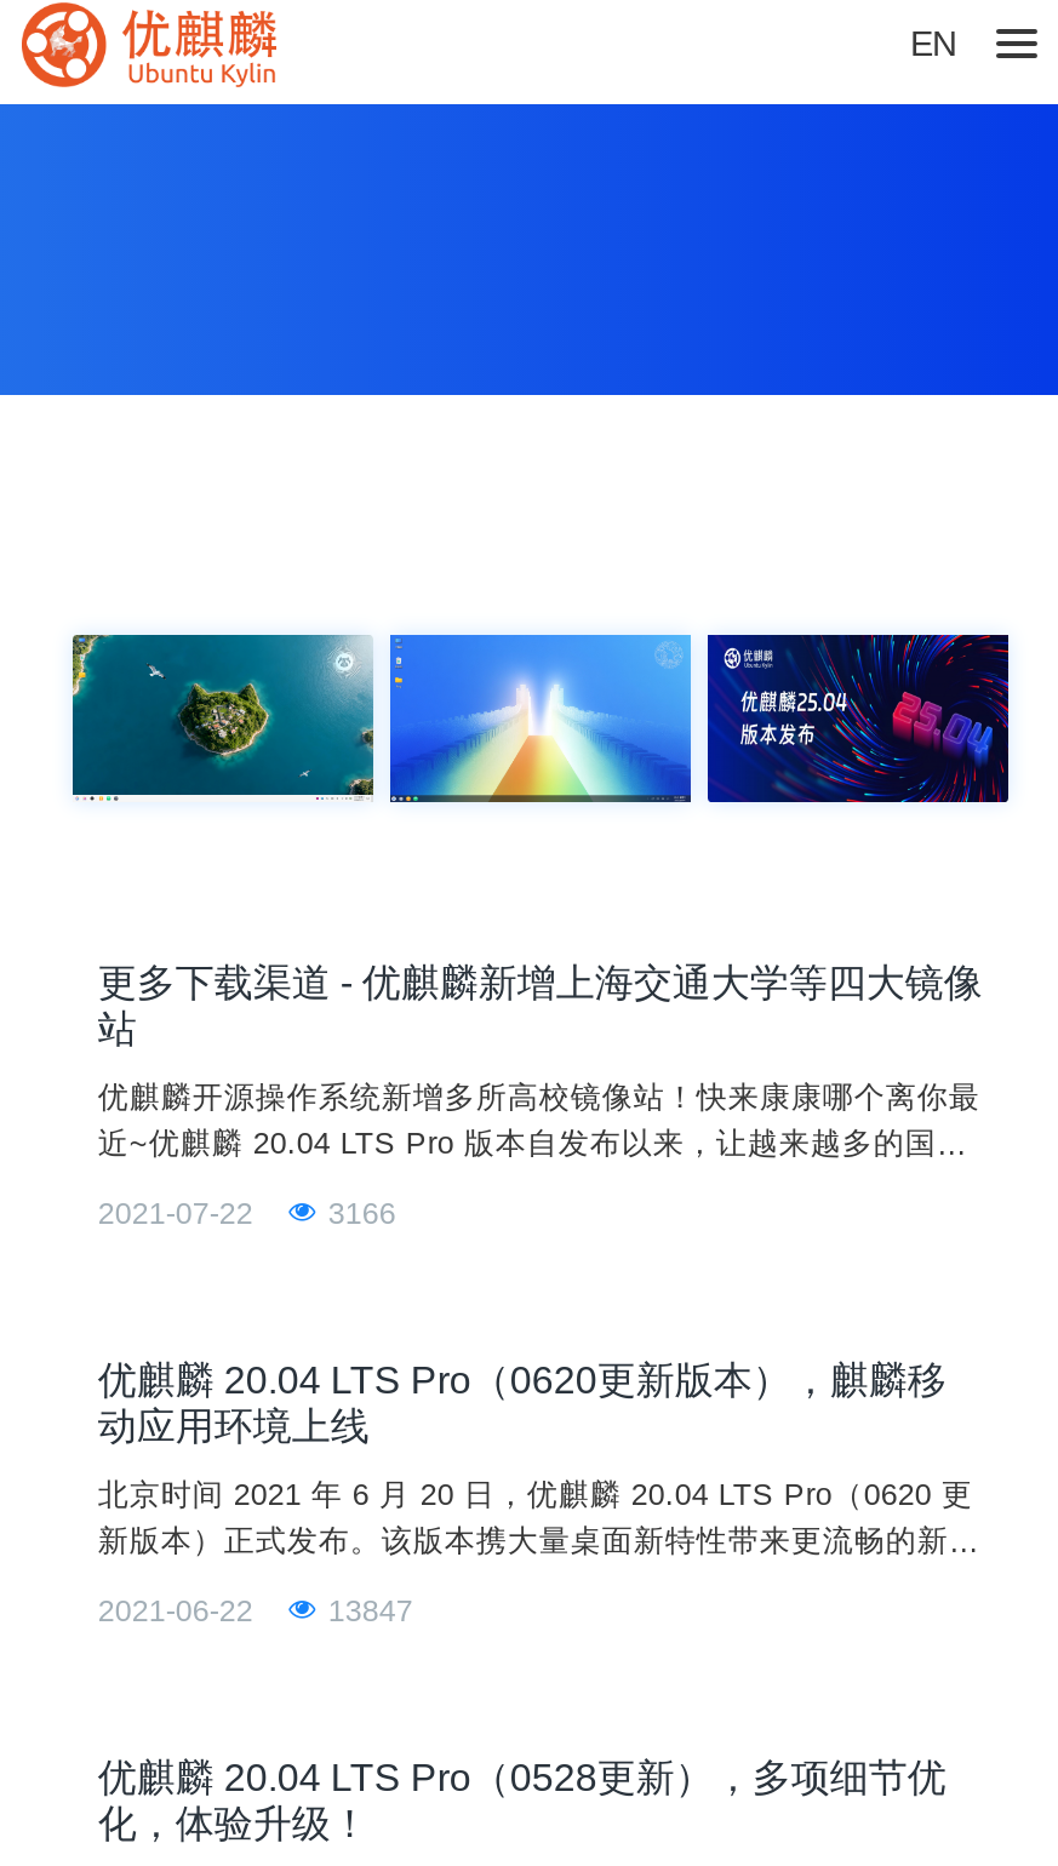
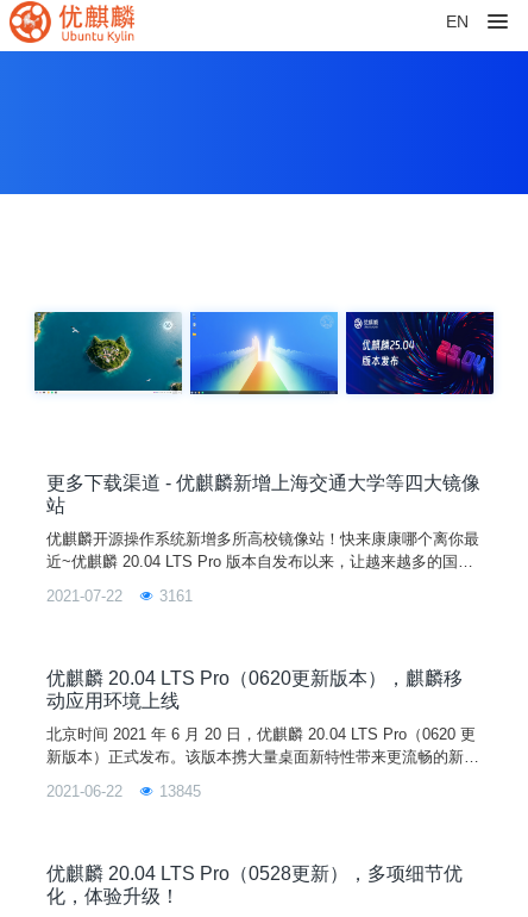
[328,1198,396,1232] 3166 -> [160,589,193,605] 3161
[328,1595,413,1629] 13847 -> [160,784,201,801] 13845

